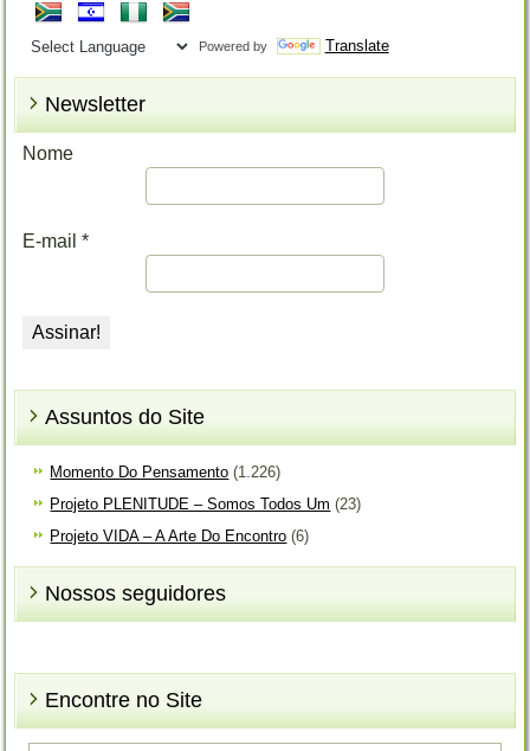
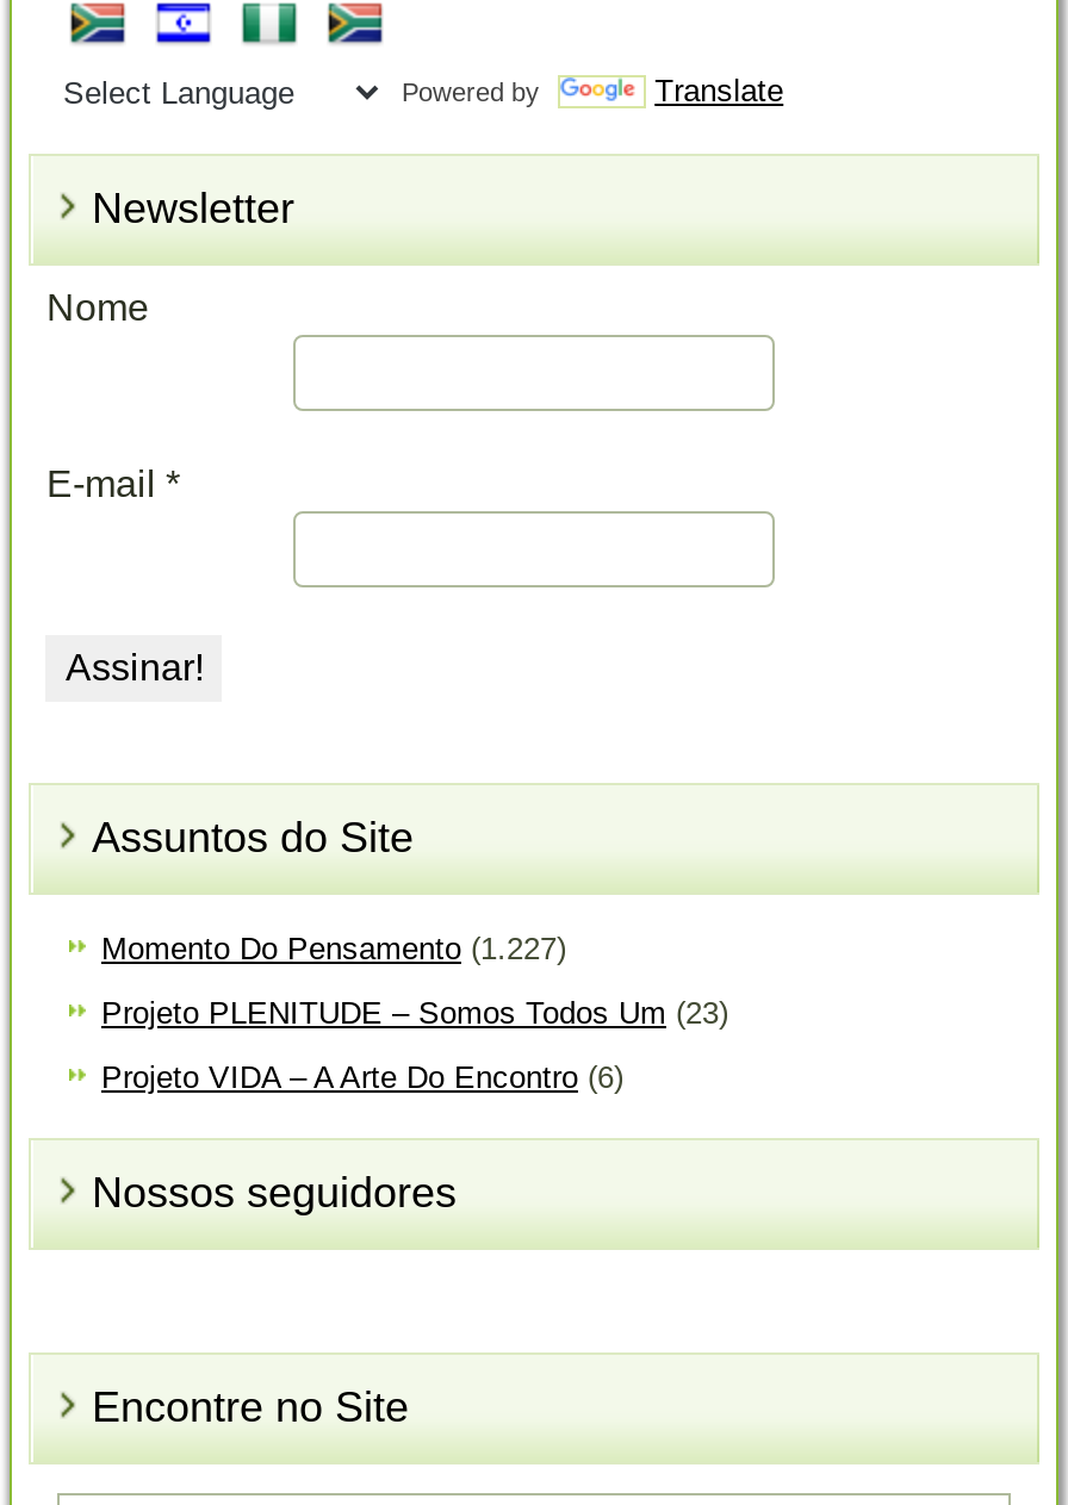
[50,463,281,481] Momento Do Pensamento (1.226) -> [101,931,566,967] Momento Do Pensamento (1.227)

